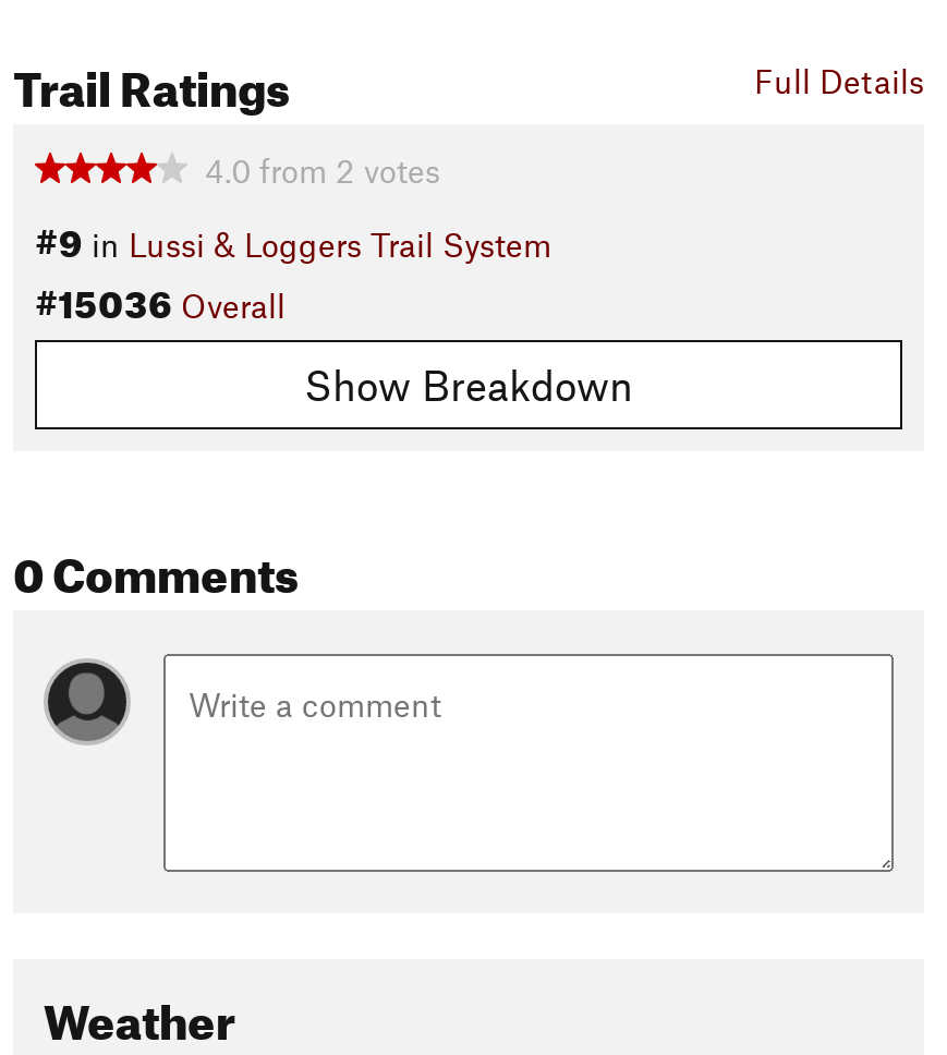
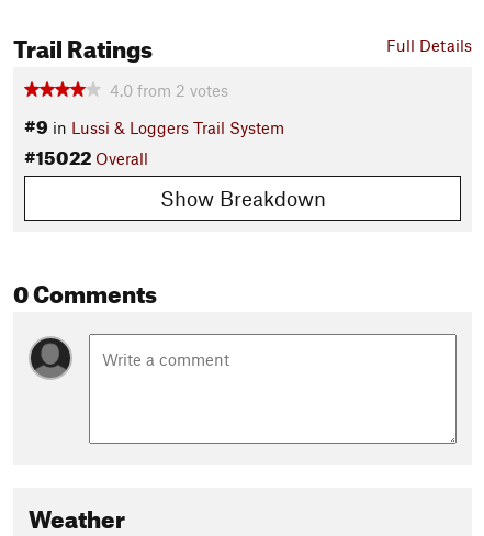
[35,268,286,327] #15036 Overall -> [24,139,148,169] #15022 Overall

